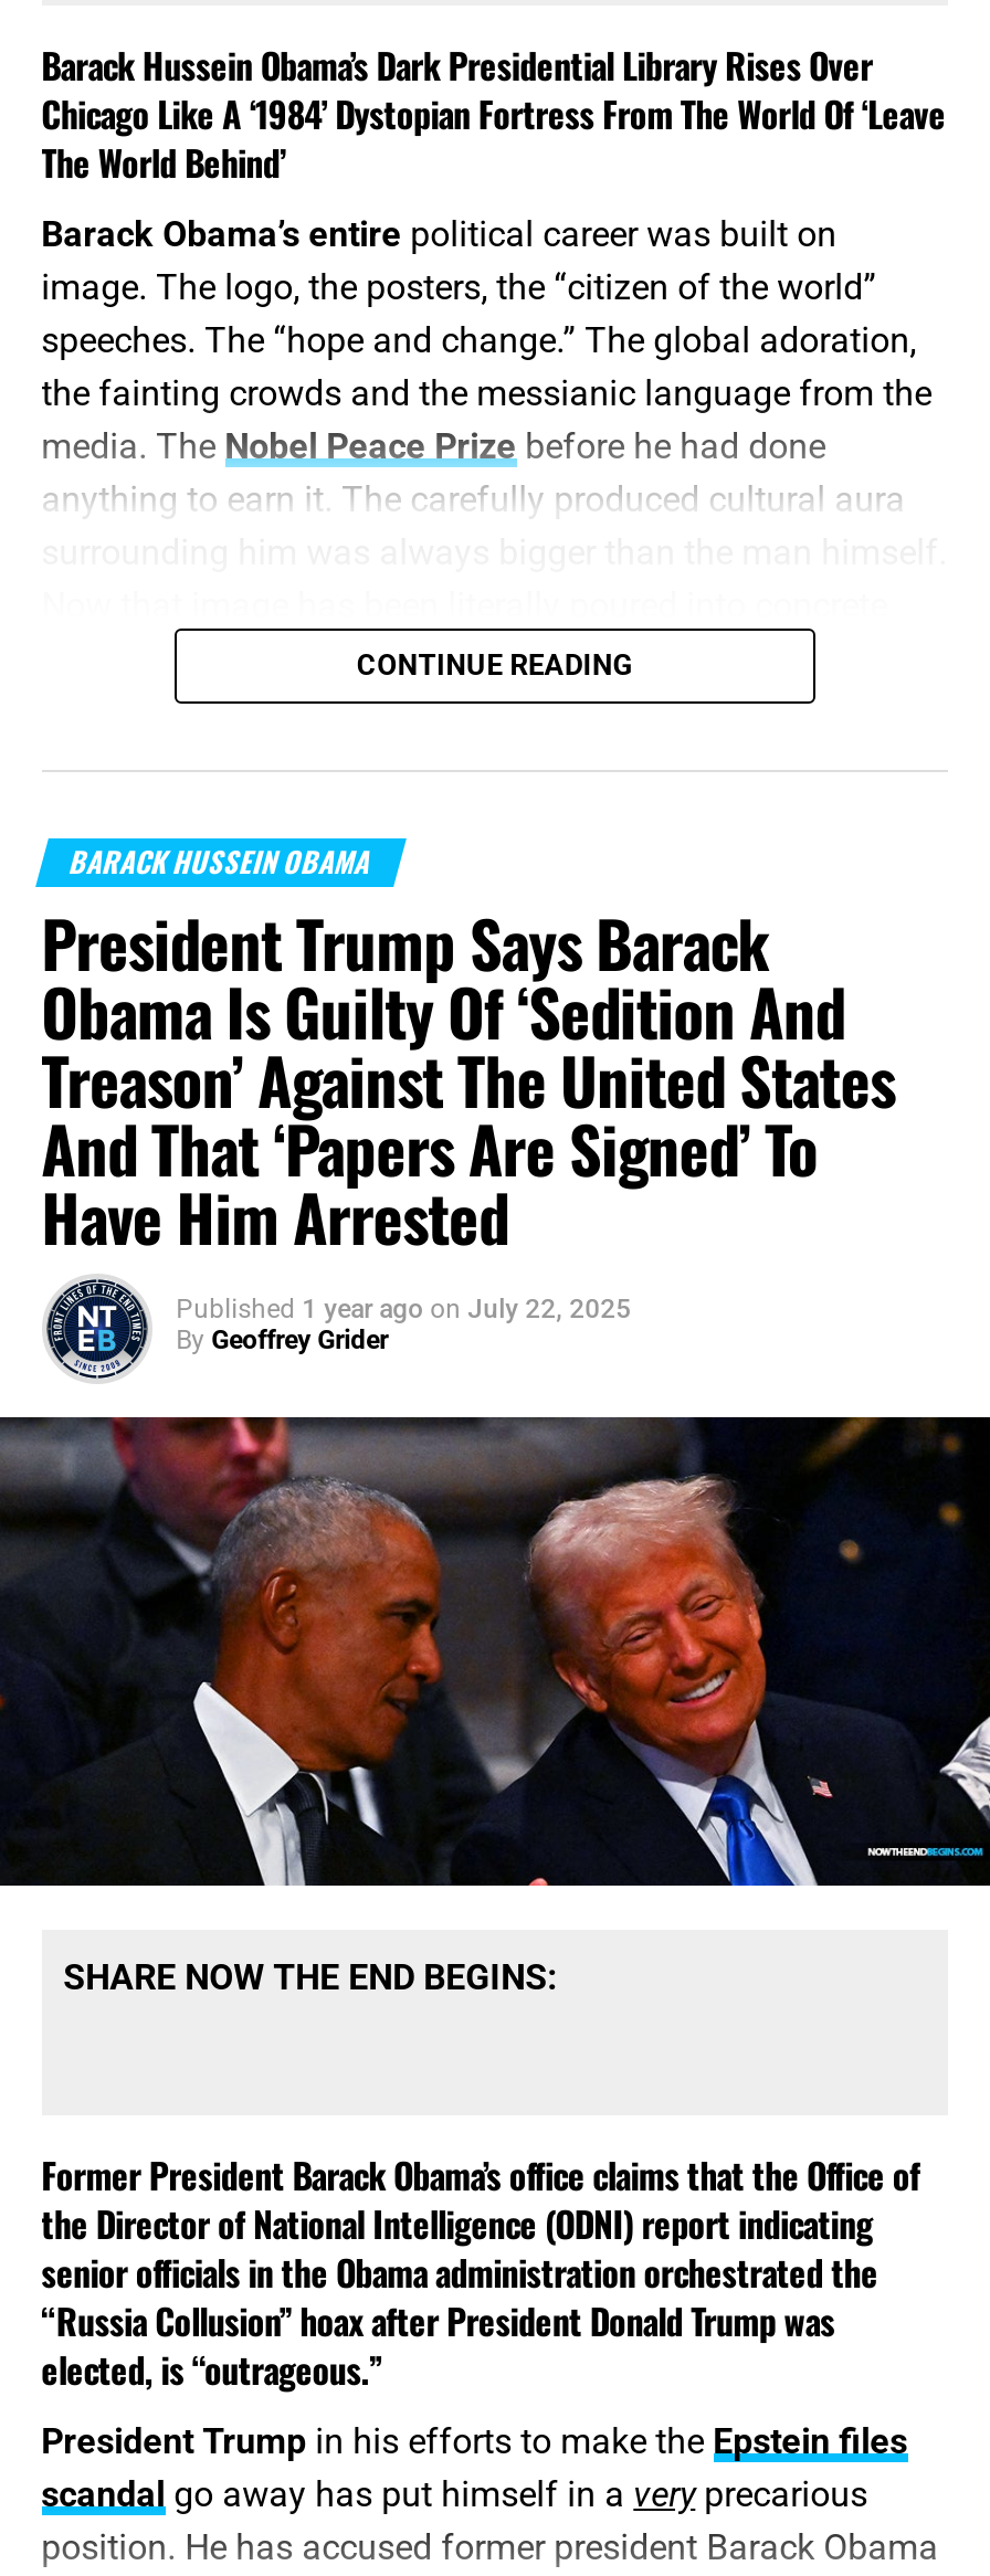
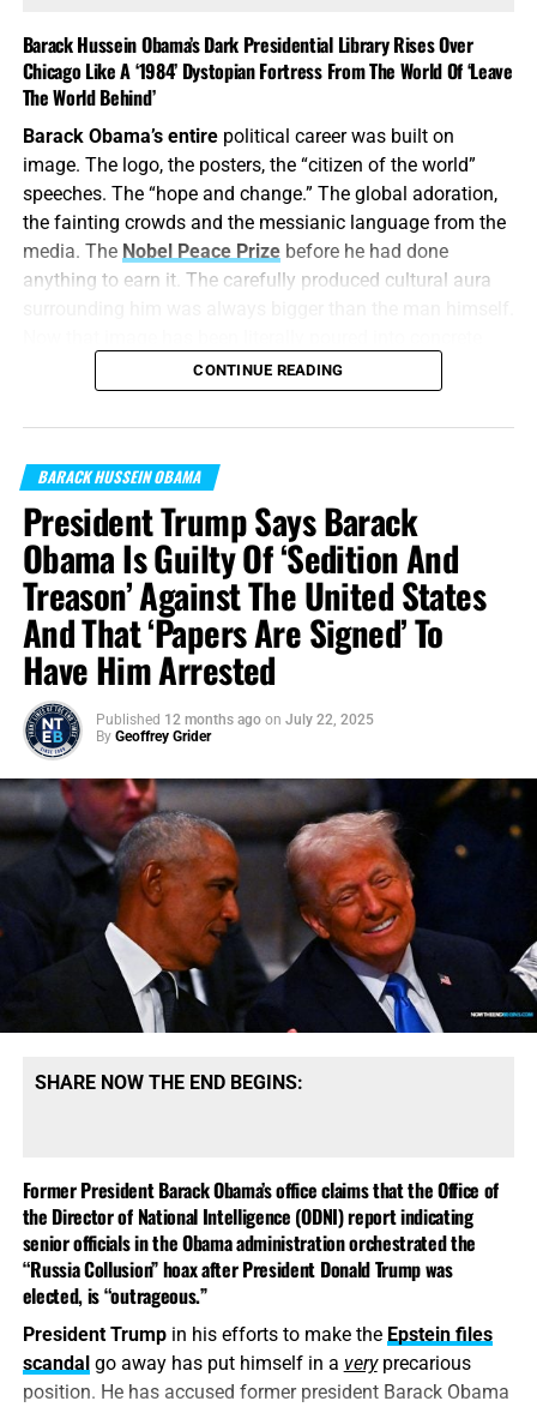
[176,1294,631,1324] Published 1 year ago on July 22, 2025 -> [96,711,374,728] Published 12 months ago on July 22, 2025

